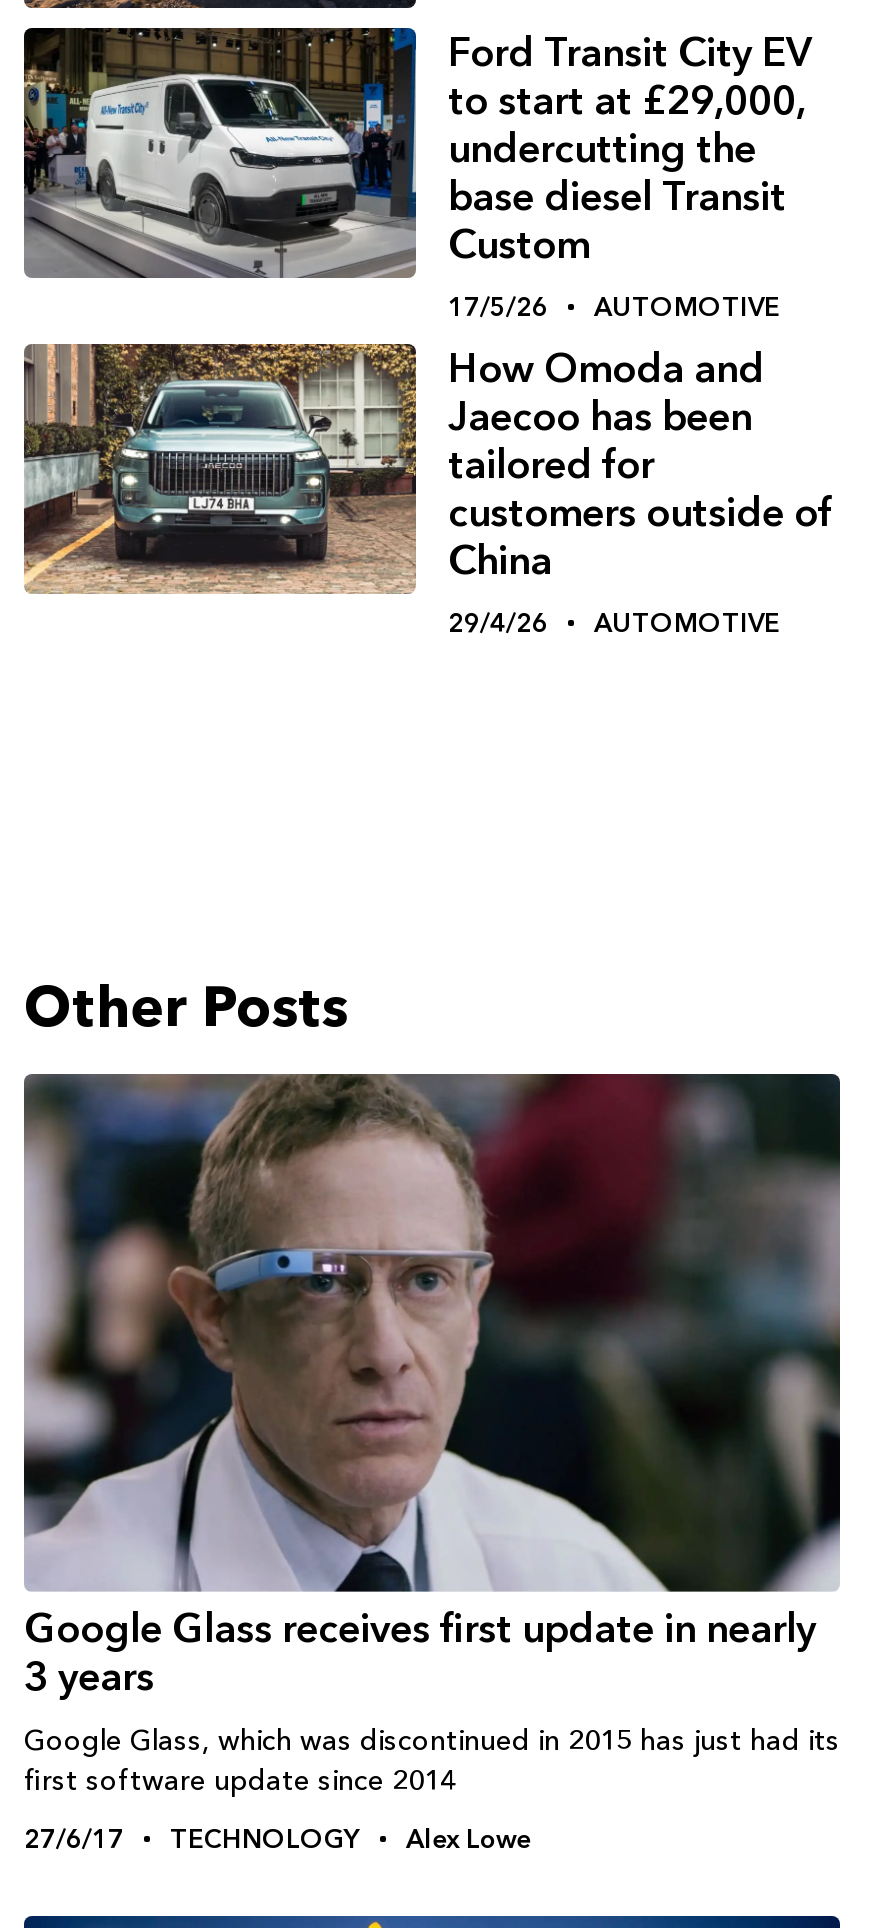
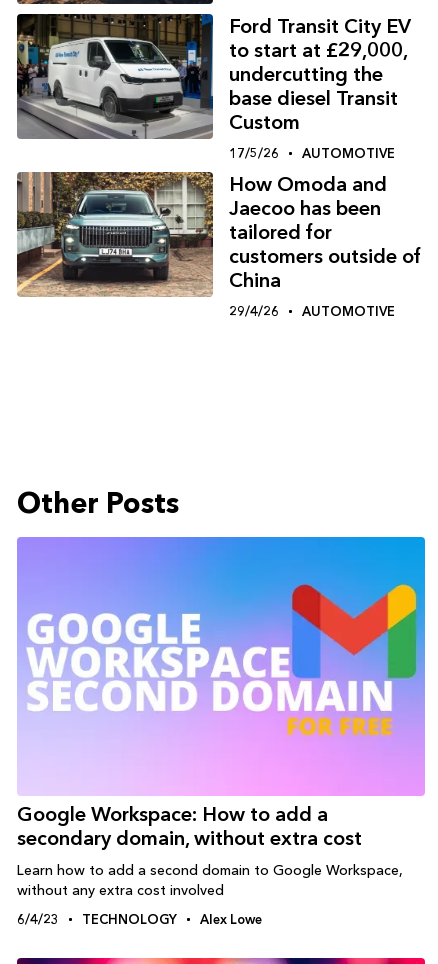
[22,1072,842,1701] [image] | Google Glass receives first update in nearly | 3 years -> [17,536,426,850] [image] | Google Workspace: How to add a | secondary domain, without extra cost
[24,1723,840,1799] Google Glass, which was discontinued in 2015 has just had its | first software update since 2014 -> [17,861,403,899] Learn how to add a second domain to Google Workspace, | without any extra cost involved
[24,1823,530,1855] 27/6/17 TECHNOLOGY Alex Lowe -> [17,911,262,927] 6/4/23 TECHNOLOGY Alex Lowe

